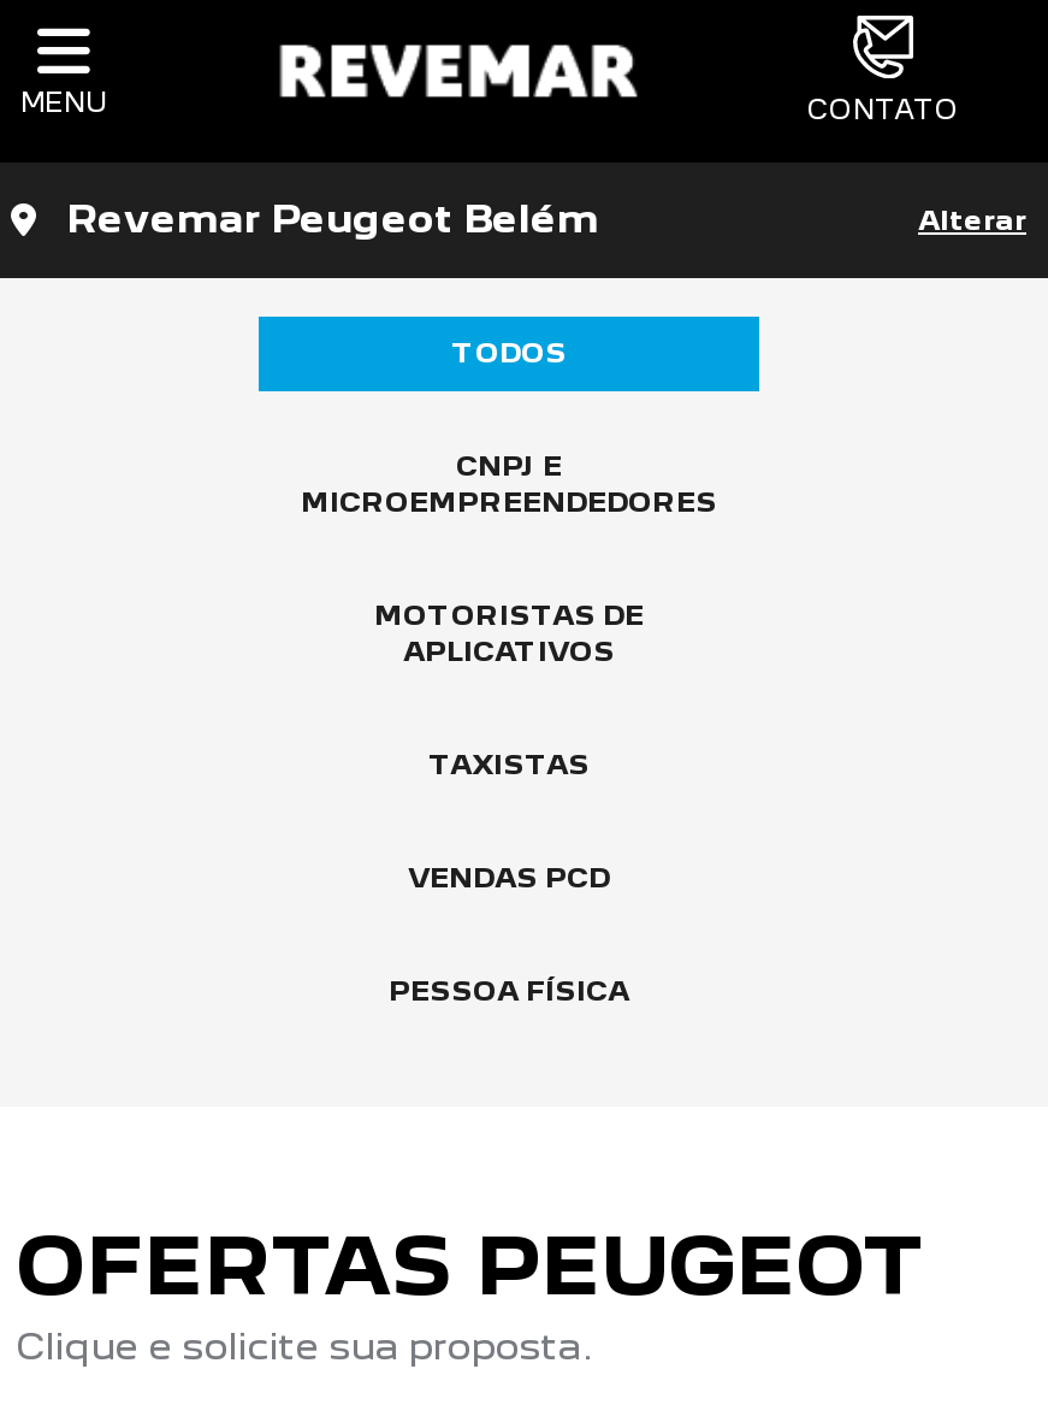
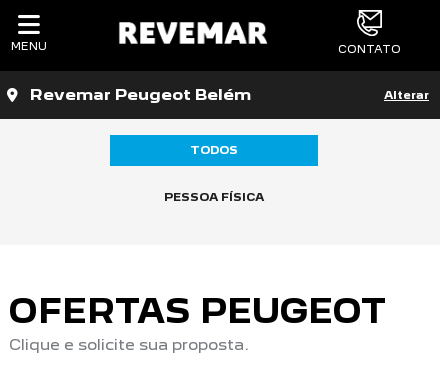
[301,449,717,895] CNPJ E | MICROEMPREENDEDORES | MOTORISTAS DE | APLICATIVOS | TAXISTAS | VENDAS PCD -> none

